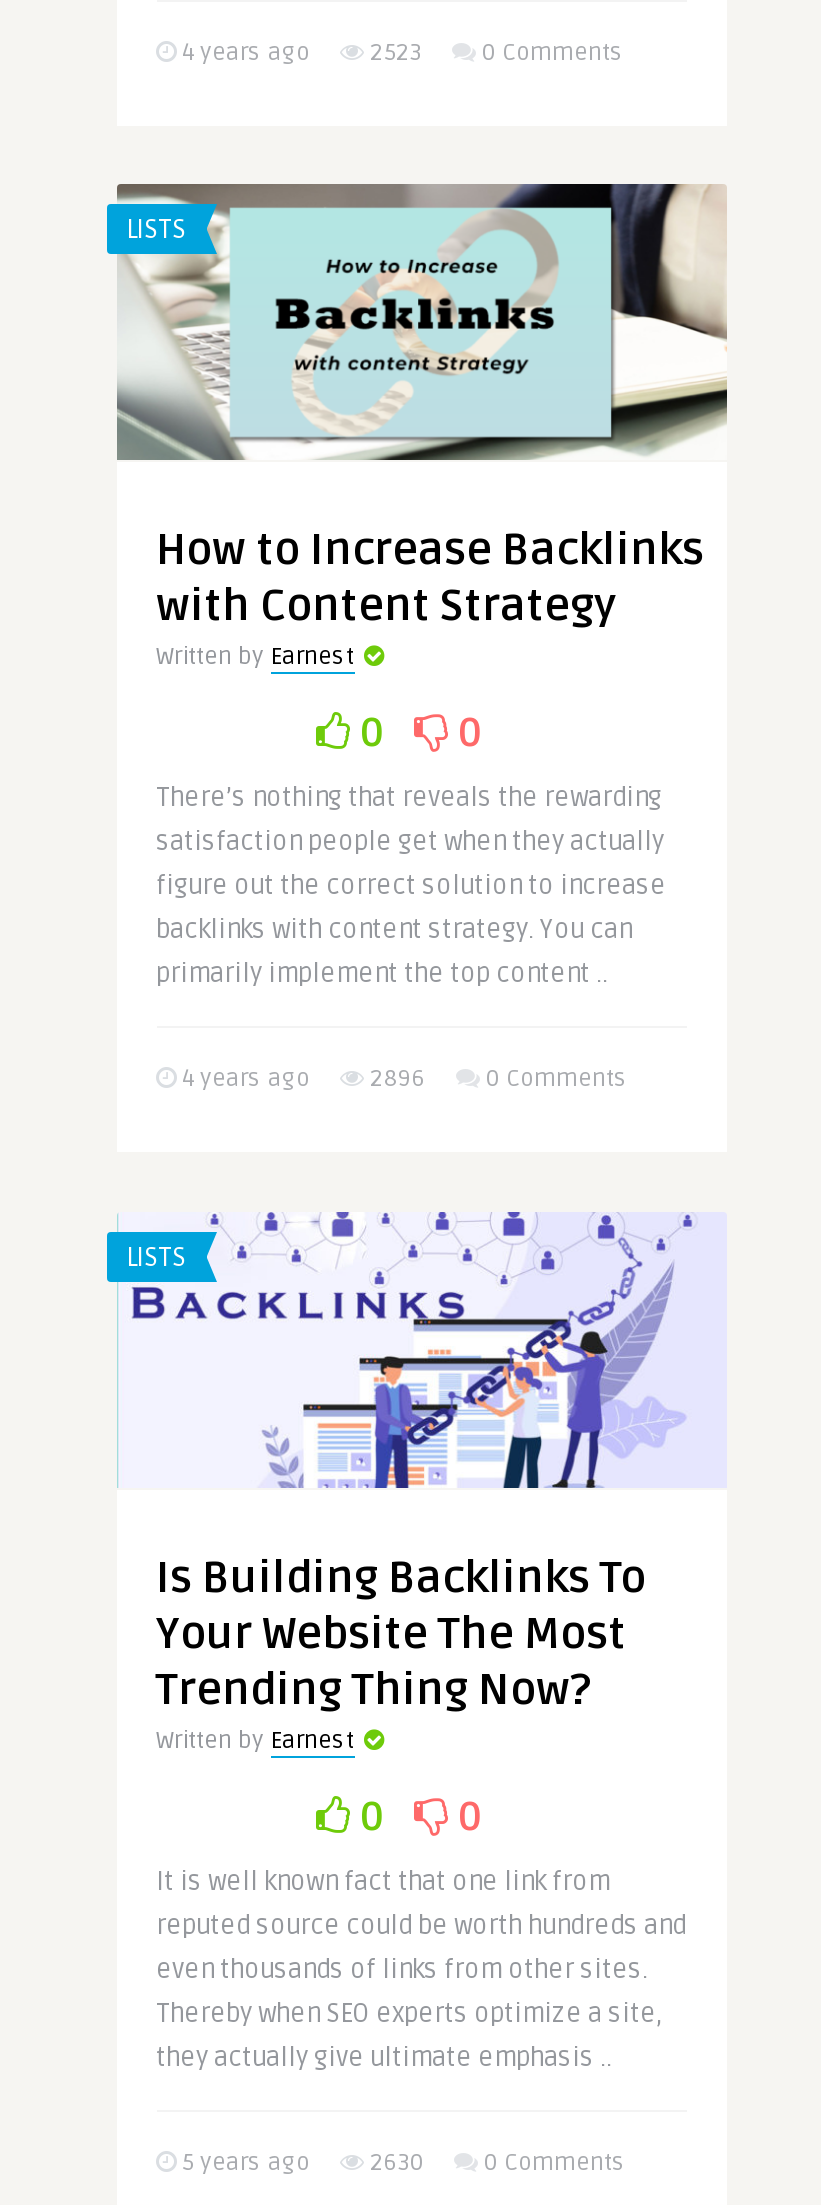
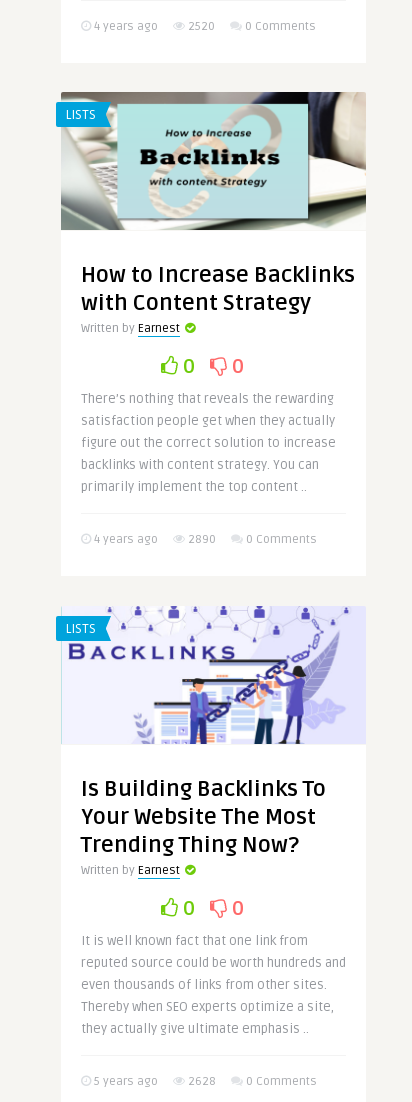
[176,37,624,67] 4 years ago 2523 0 Comments -> [90,19,315,34] 4 years ago 2520 0 Comments
[176,1063,628,1093] 4 years ago 2896 0 Comments -> [90,532,316,547] 4 years ago 2890 0 Comments
[176,2147,626,2177] 5 years ago 2630 0 Comments -> [90,1074,316,1089] 5 years ago 2628 0 Comments

